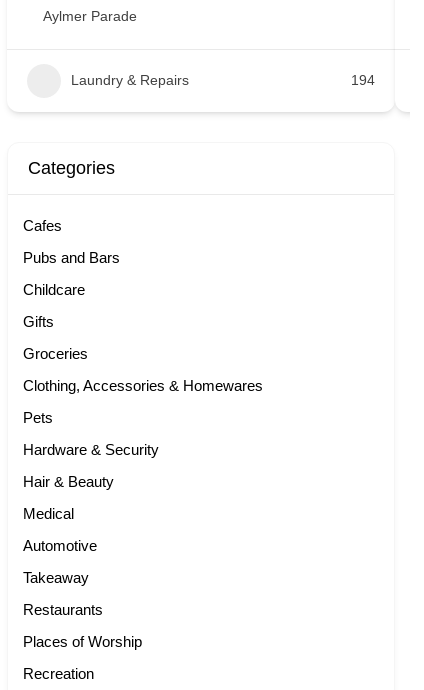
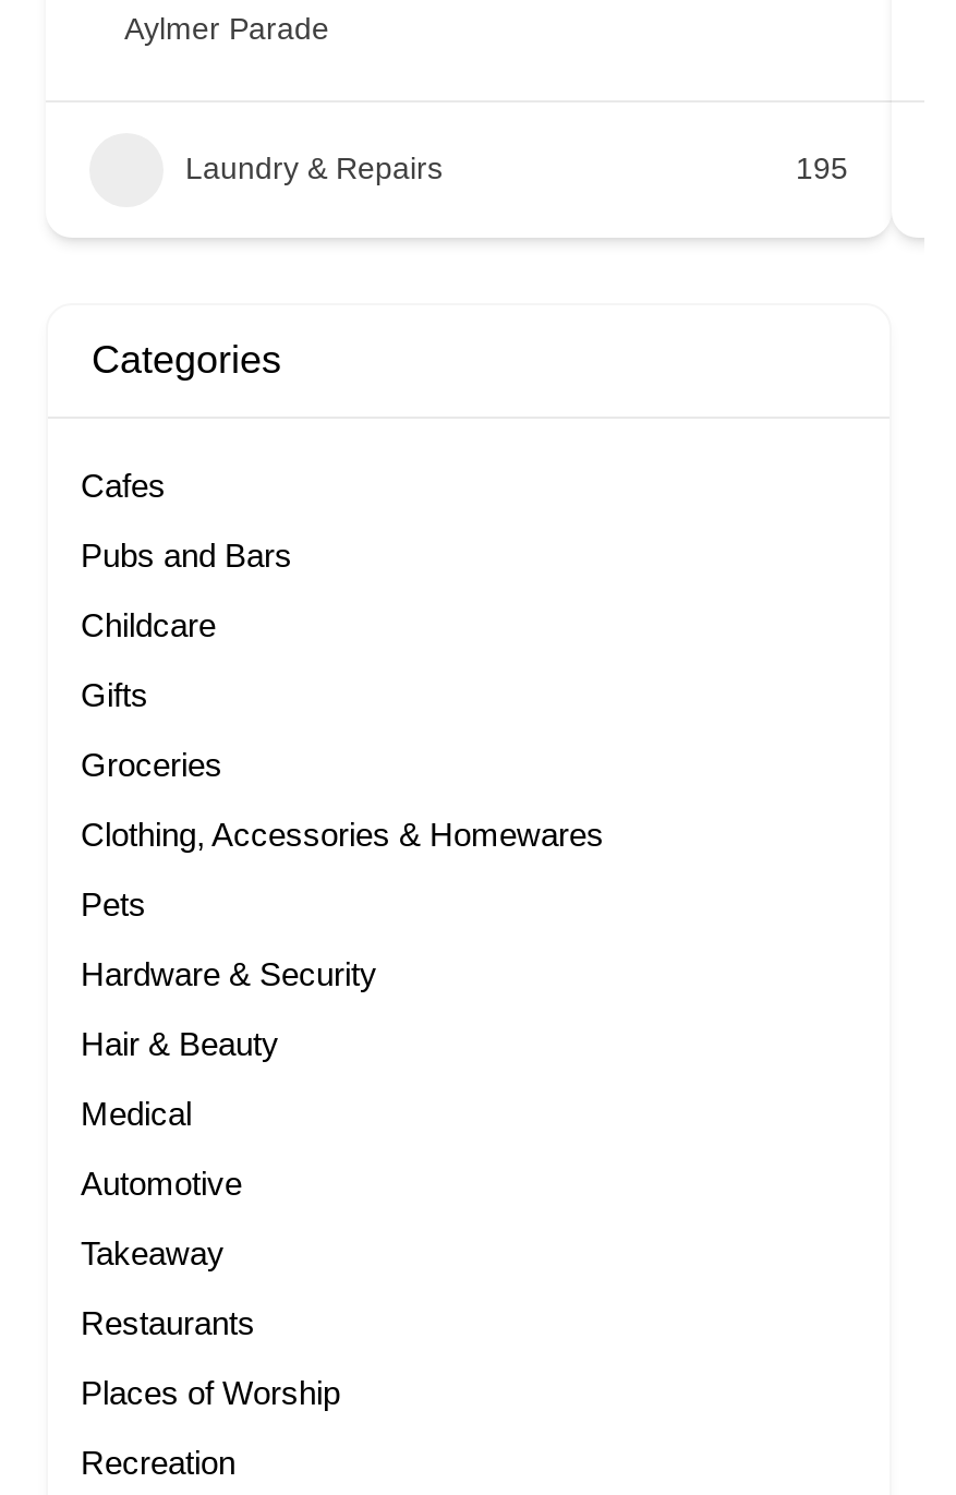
[351,72,375,88] 194 -> [796,151,848,186] 195

